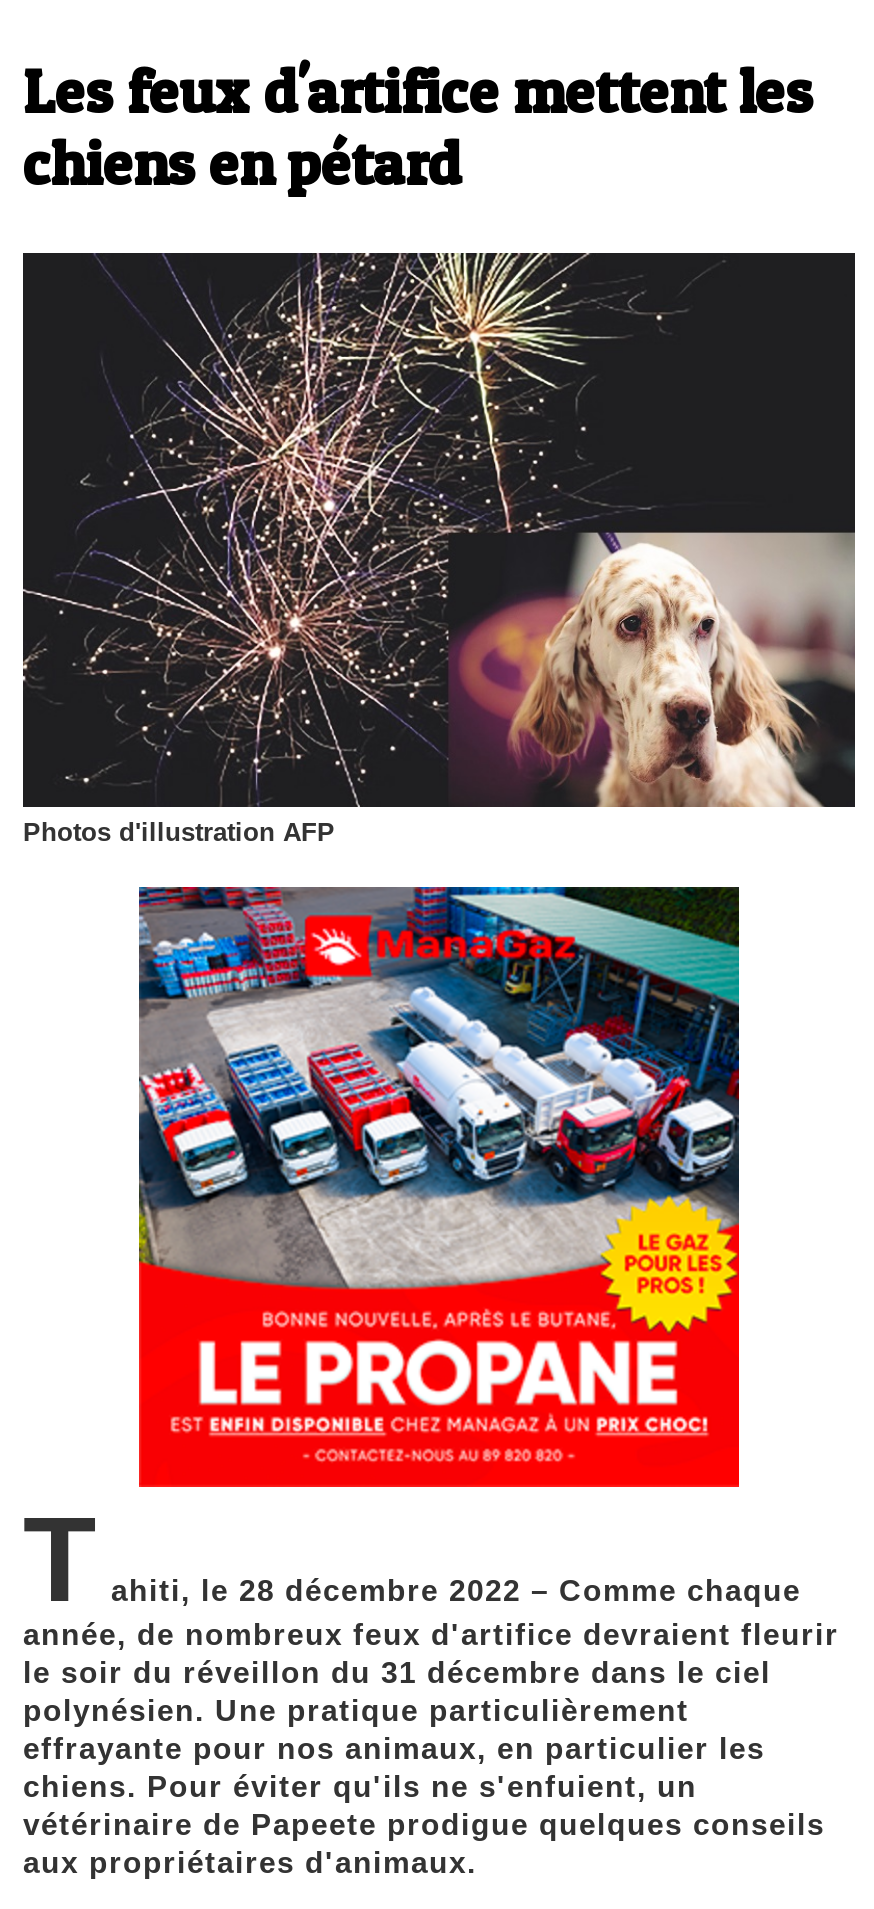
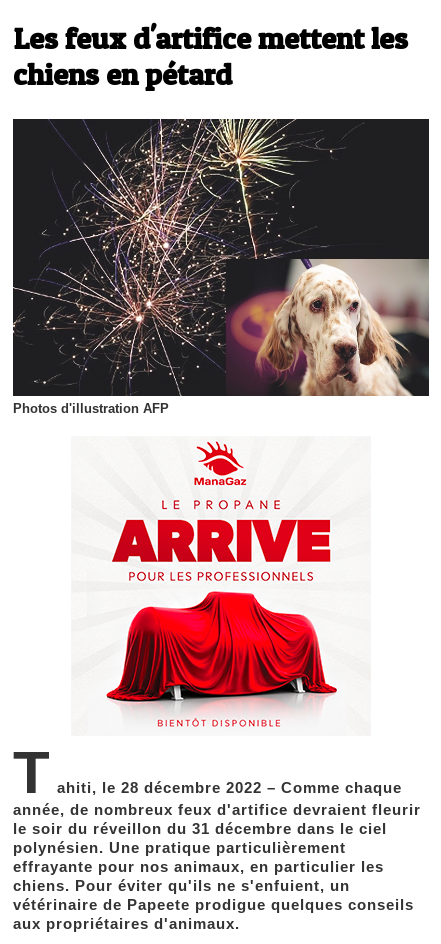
[137,885,741,1489] [image] -> [71,436,371,736] [image]

